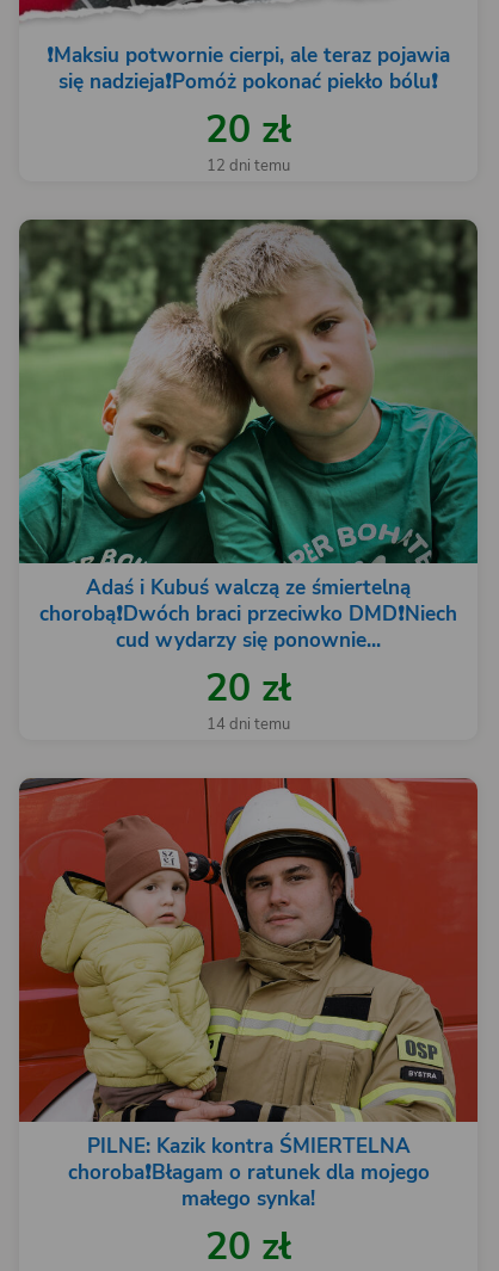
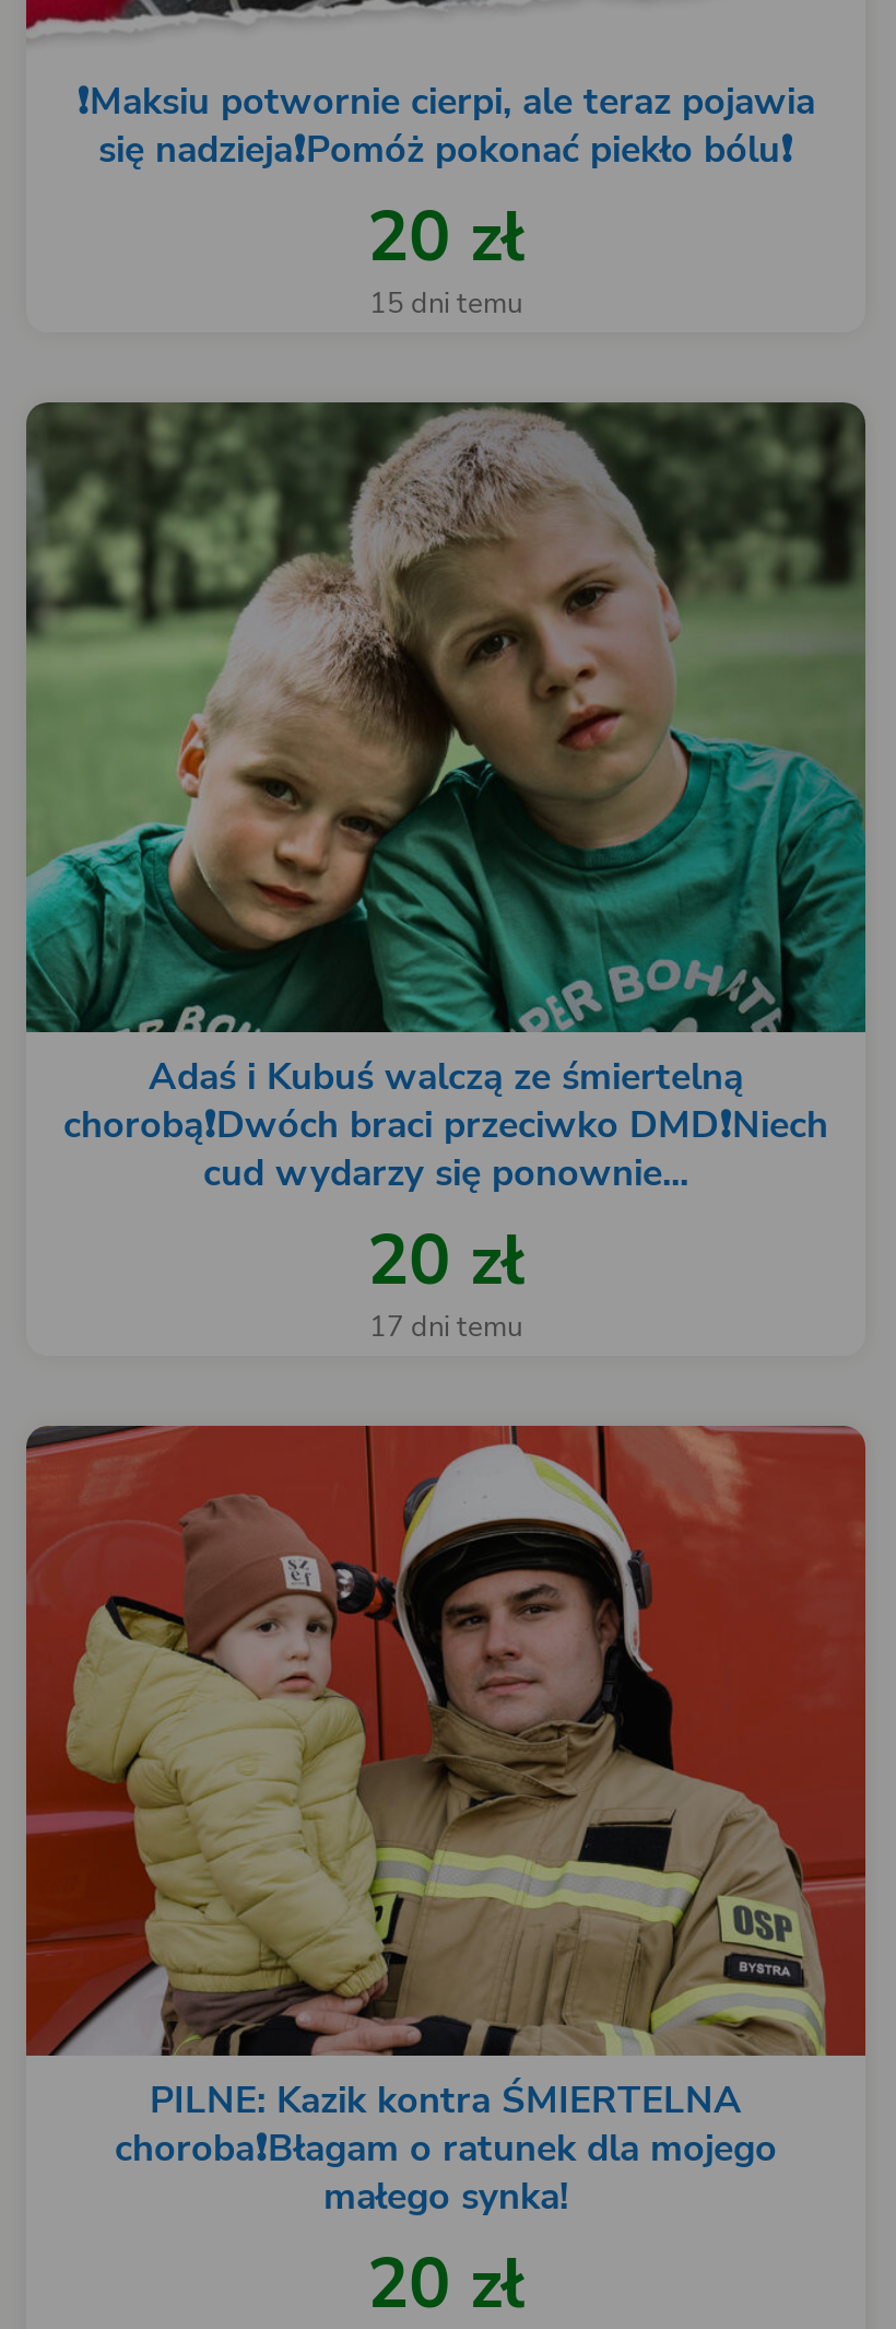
[207,158,290,174] 12 dni temu -> [369,290,522,318] 15 dni temu
[207,717,290,733] 14 dni temu -> [369,1314,522,1342] 17 dni temu

